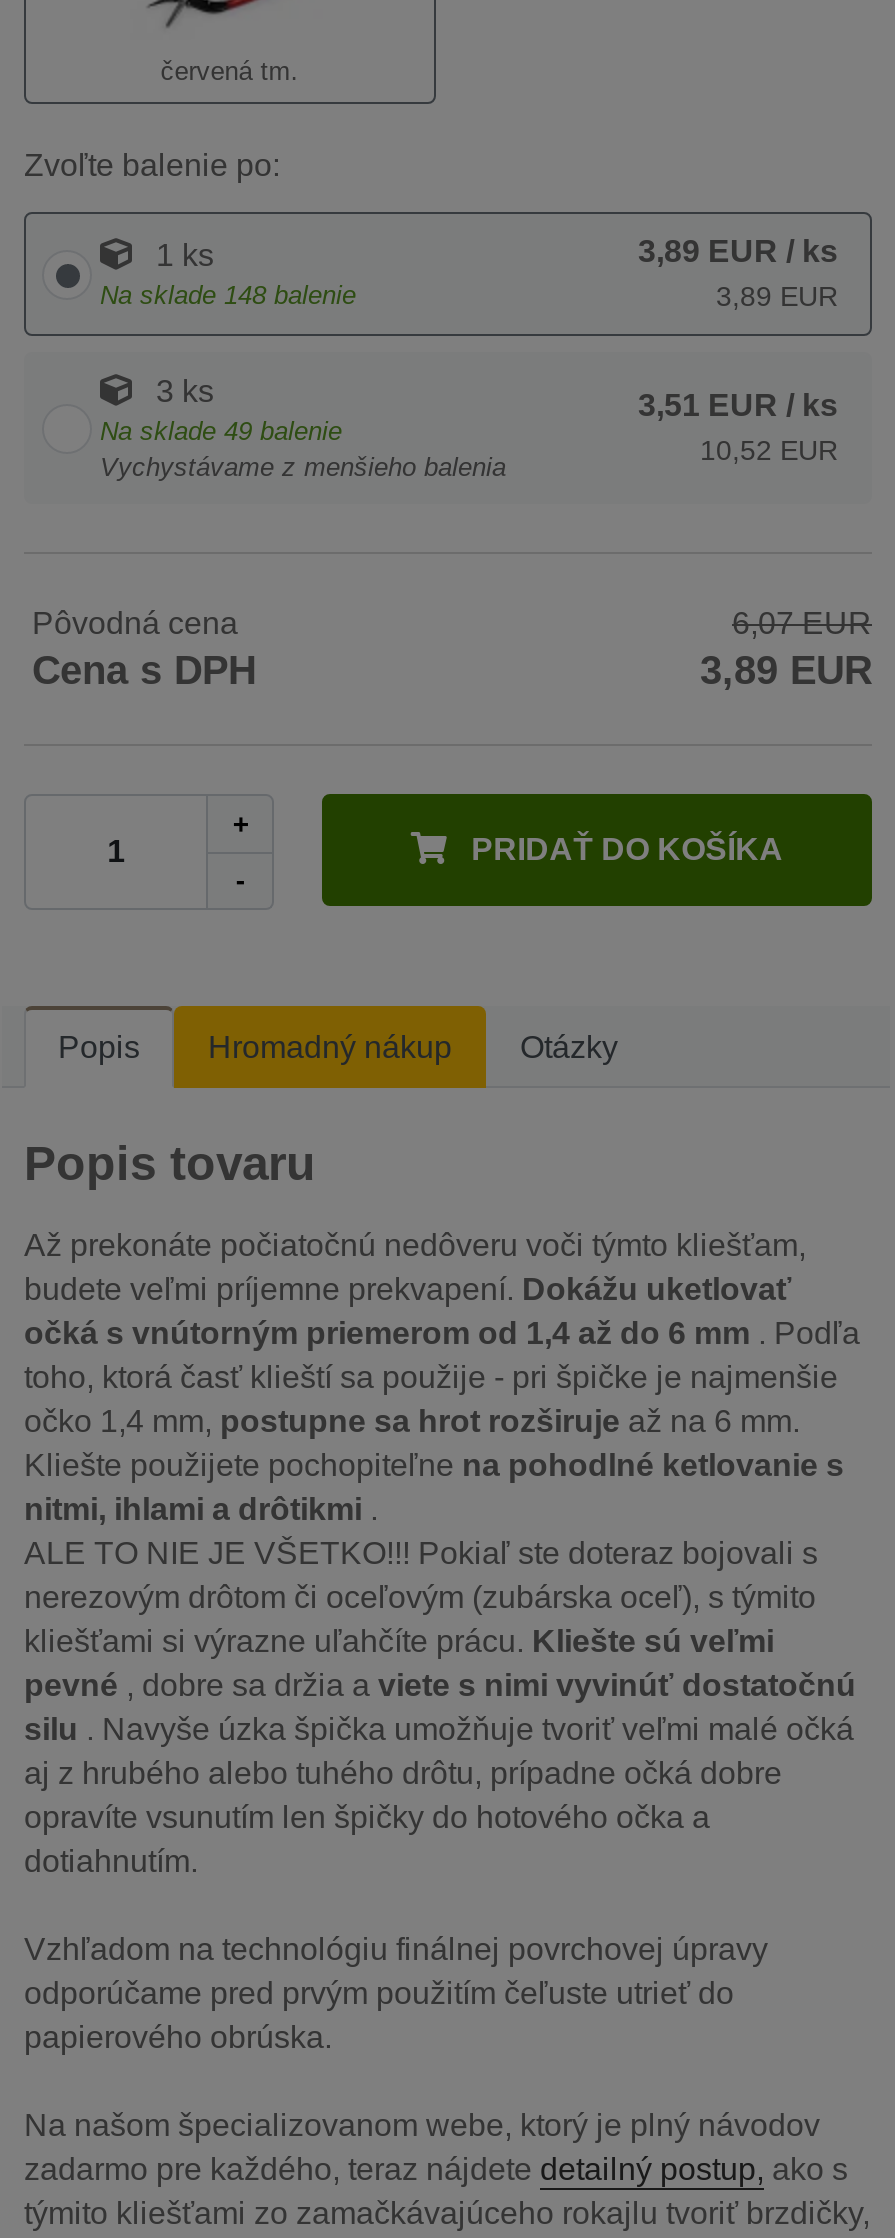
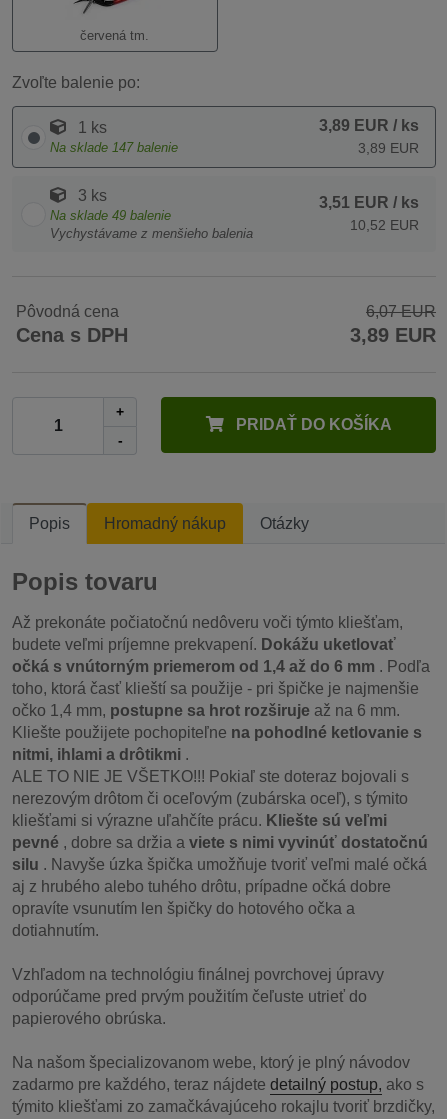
[100,281,356,311] Na sklade 148 balenie -> [50,140,178,155] Na sklade 147 balenie

